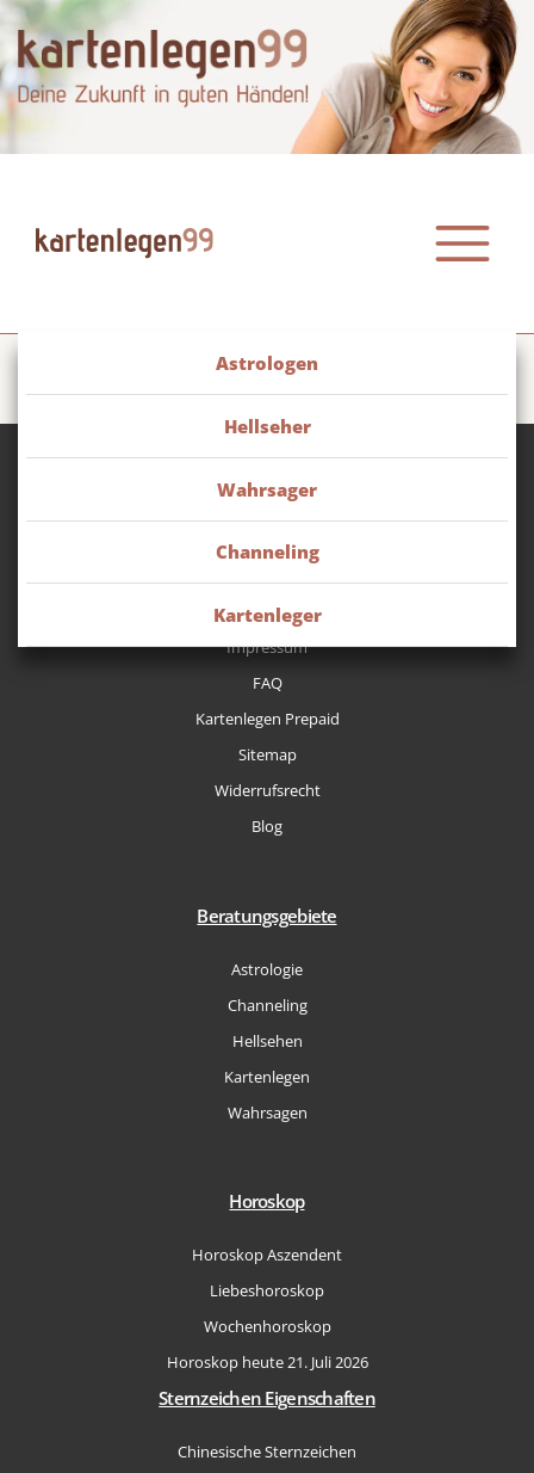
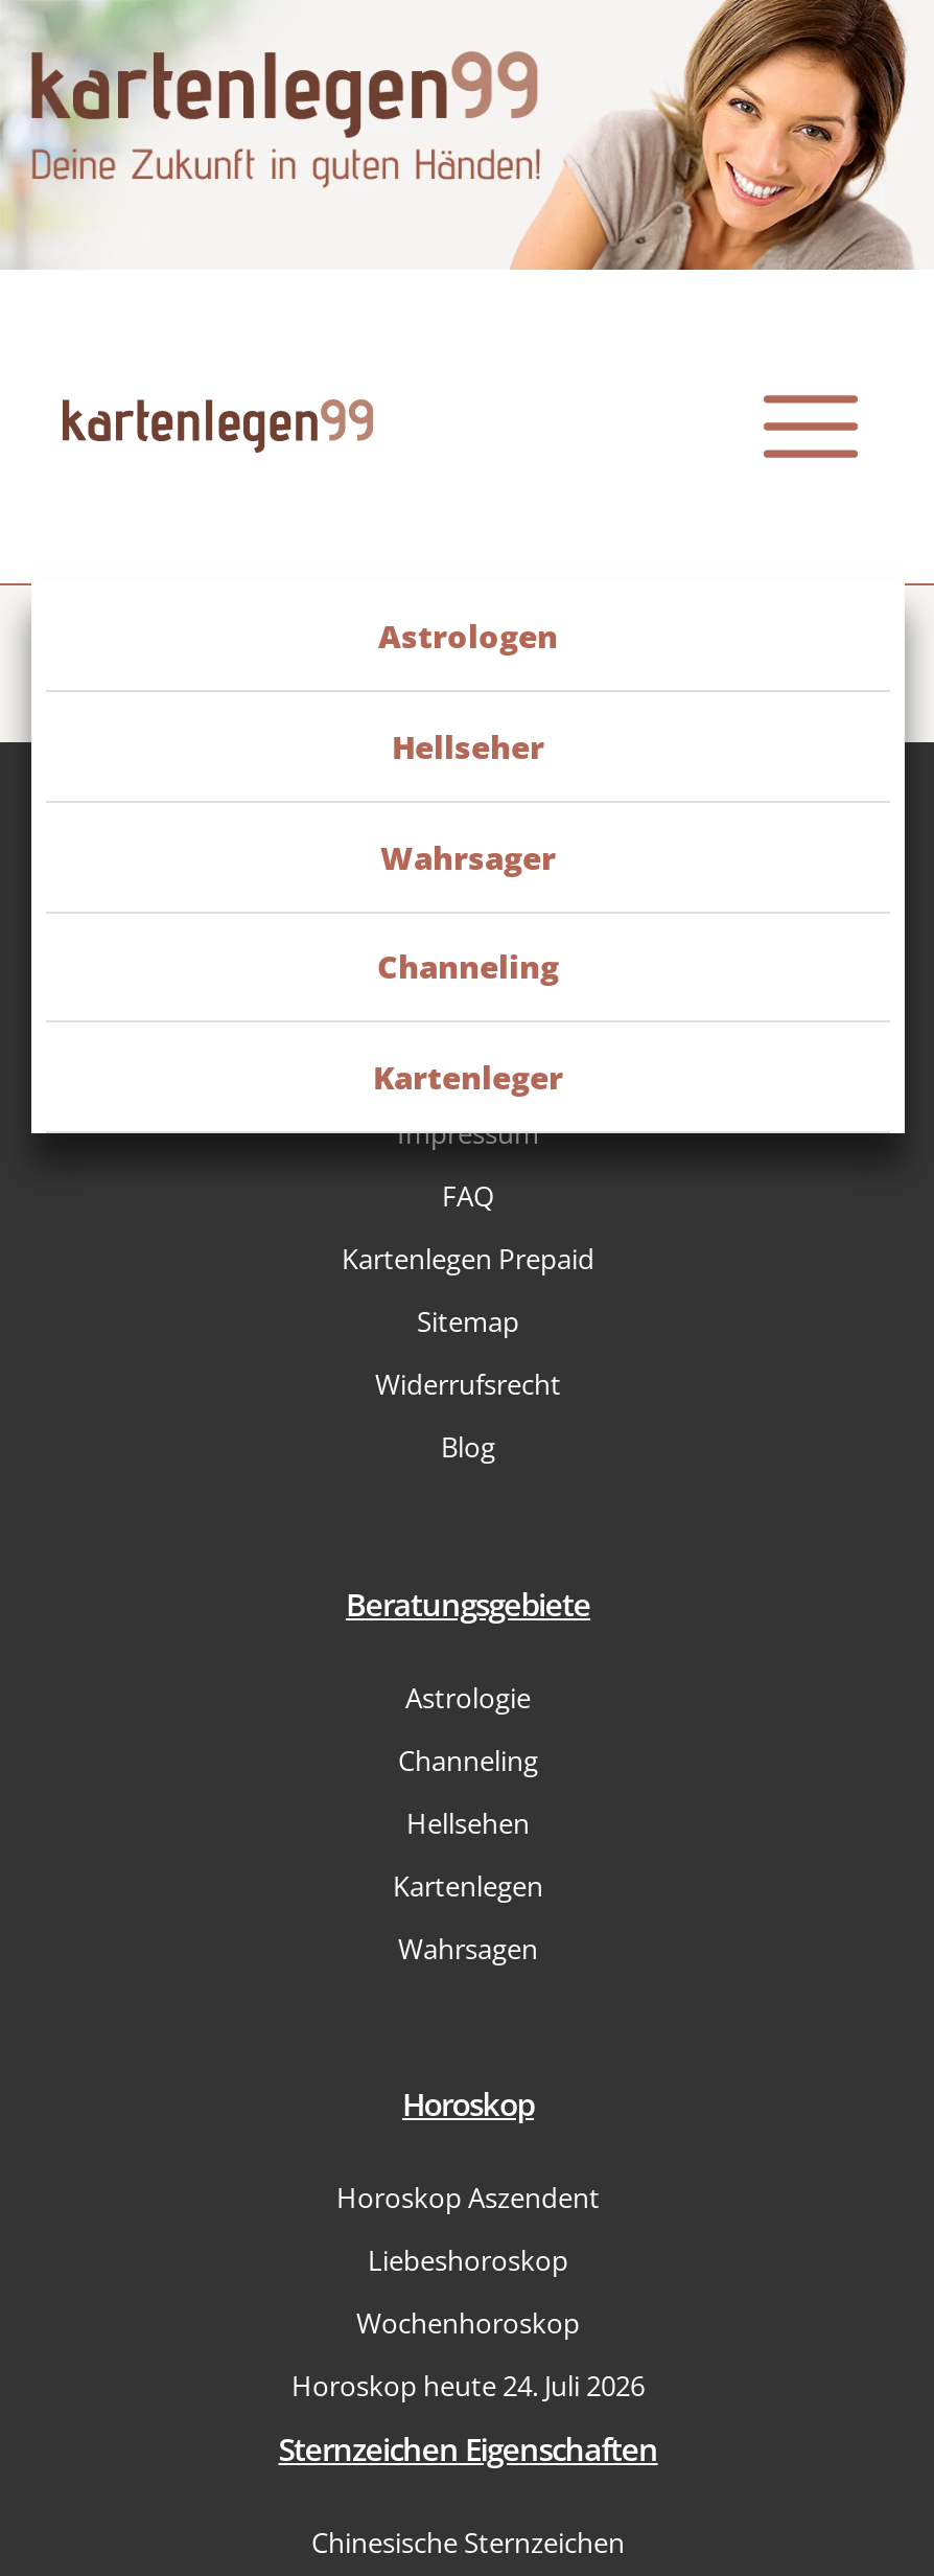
[166,1351,368,1373] Horoskop heute 21. Juli 2026 -> [291,2367,645,2405] Horoskop heute 24. Juli 2026

